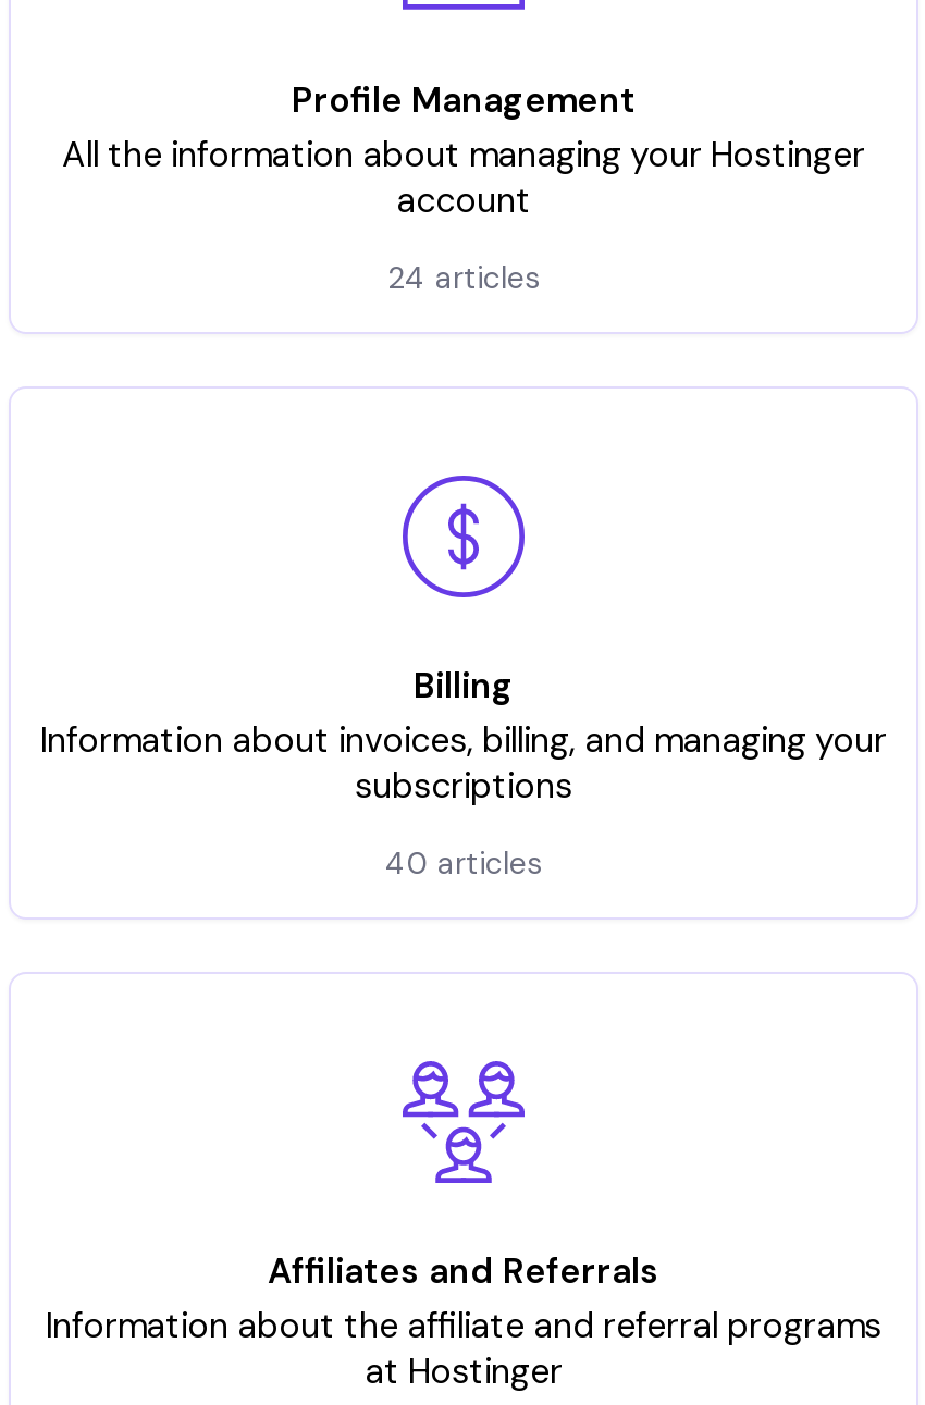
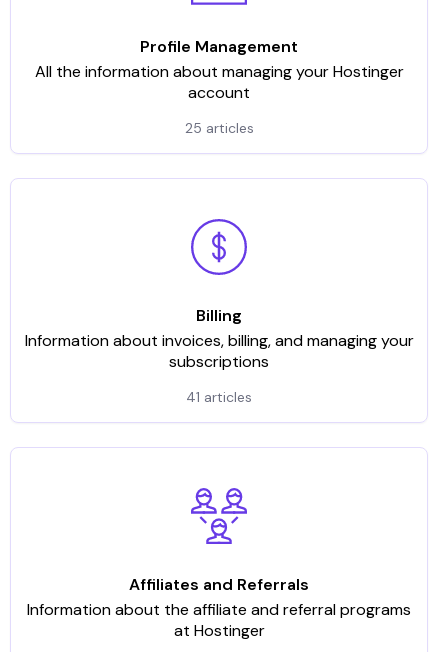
[387,258,540,297] 24 articles -> [184,119,253,137] 25 articles
[385,843,542,883] 40 articles -> [186,388,252,406] 41 articles

